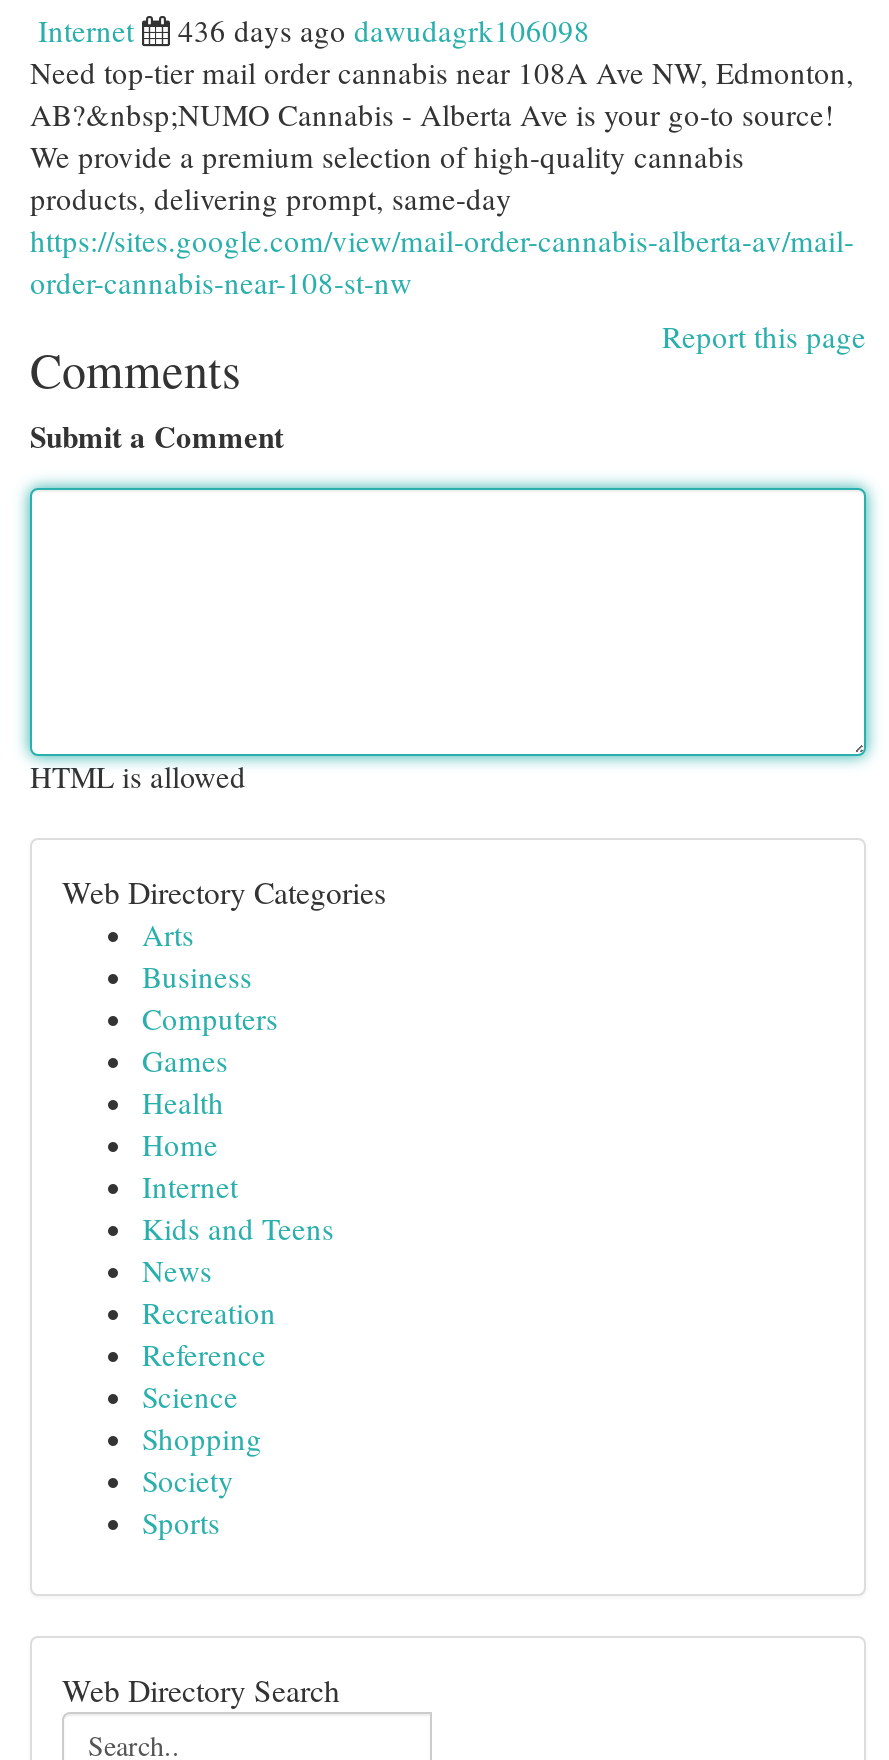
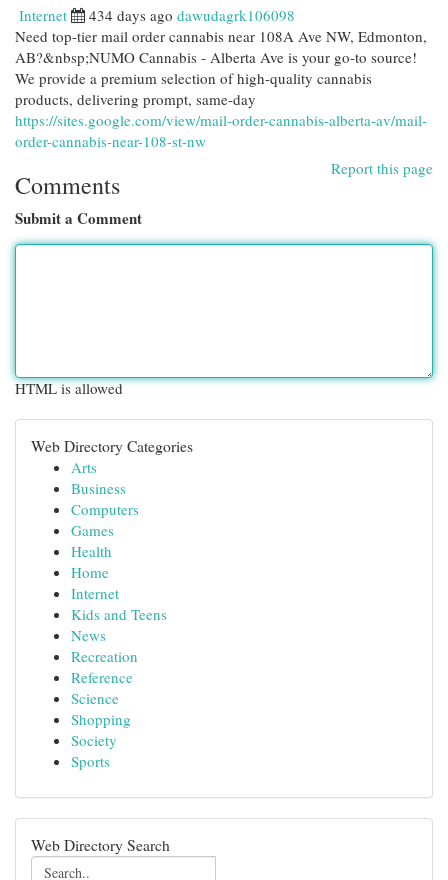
[178,10,590,50] 436 days ago dawudagrk106098 -> [89,5,295,25] 434 days ago dawudagrk106098

